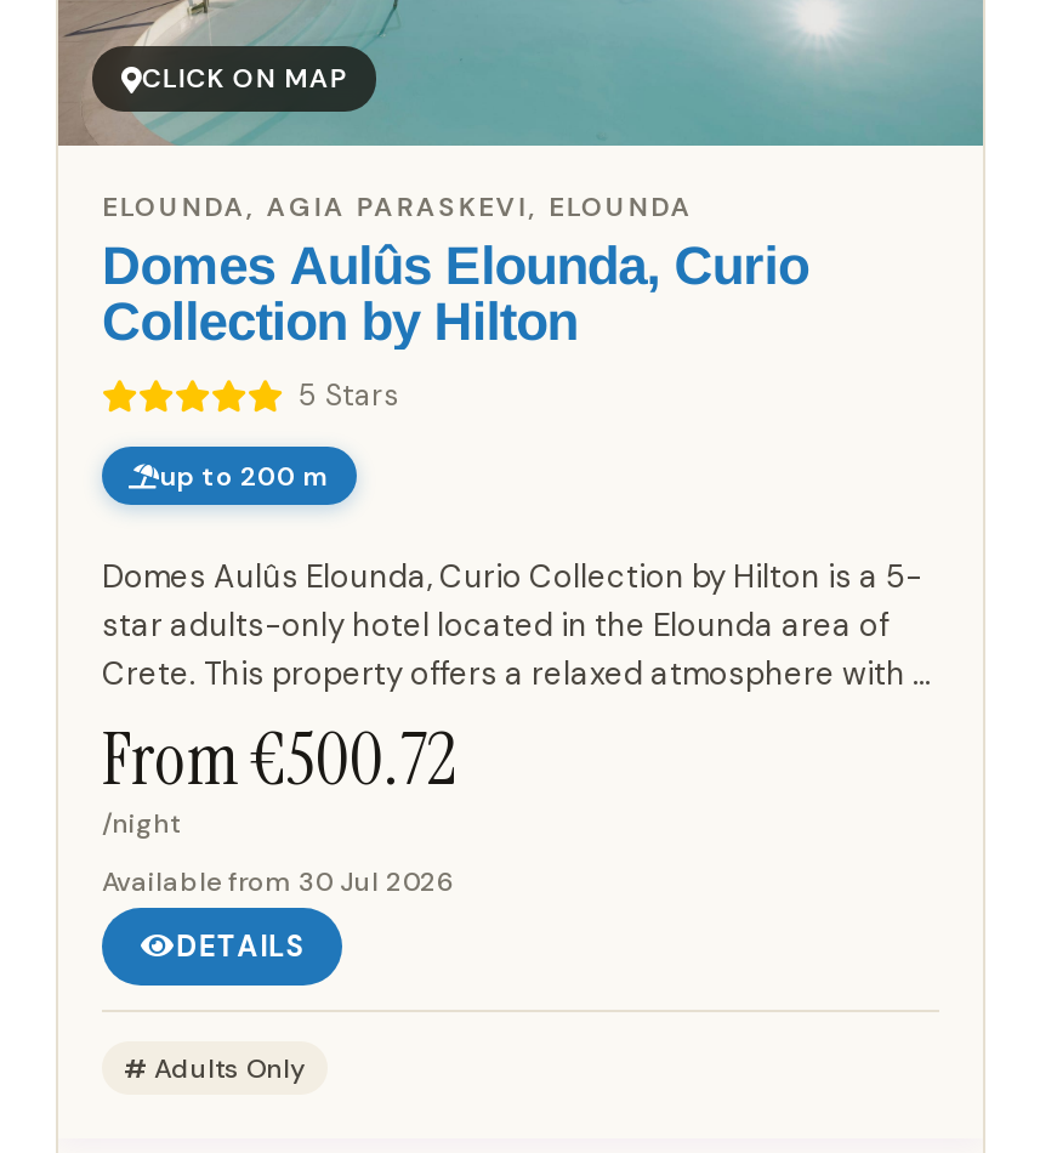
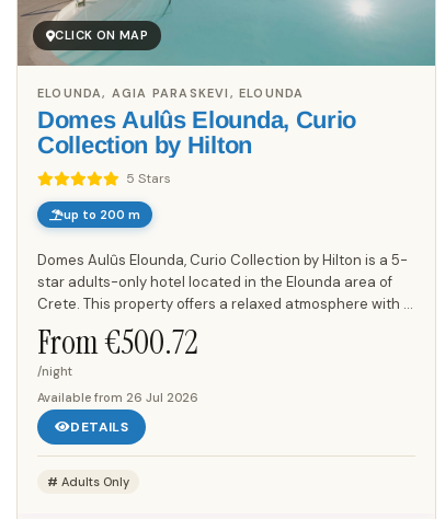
[102,864,456,898] Available from 30 Jul 2026 -> [37,390,198,405] Available from 26 Jul 2026

